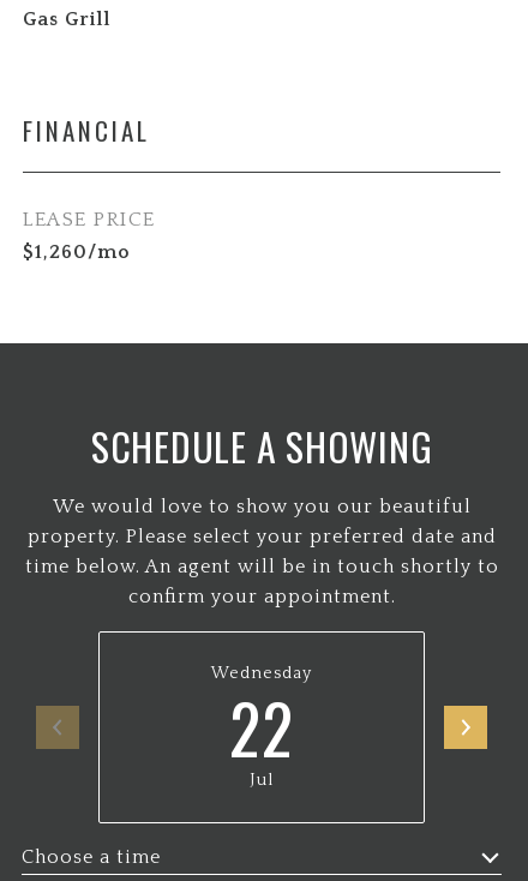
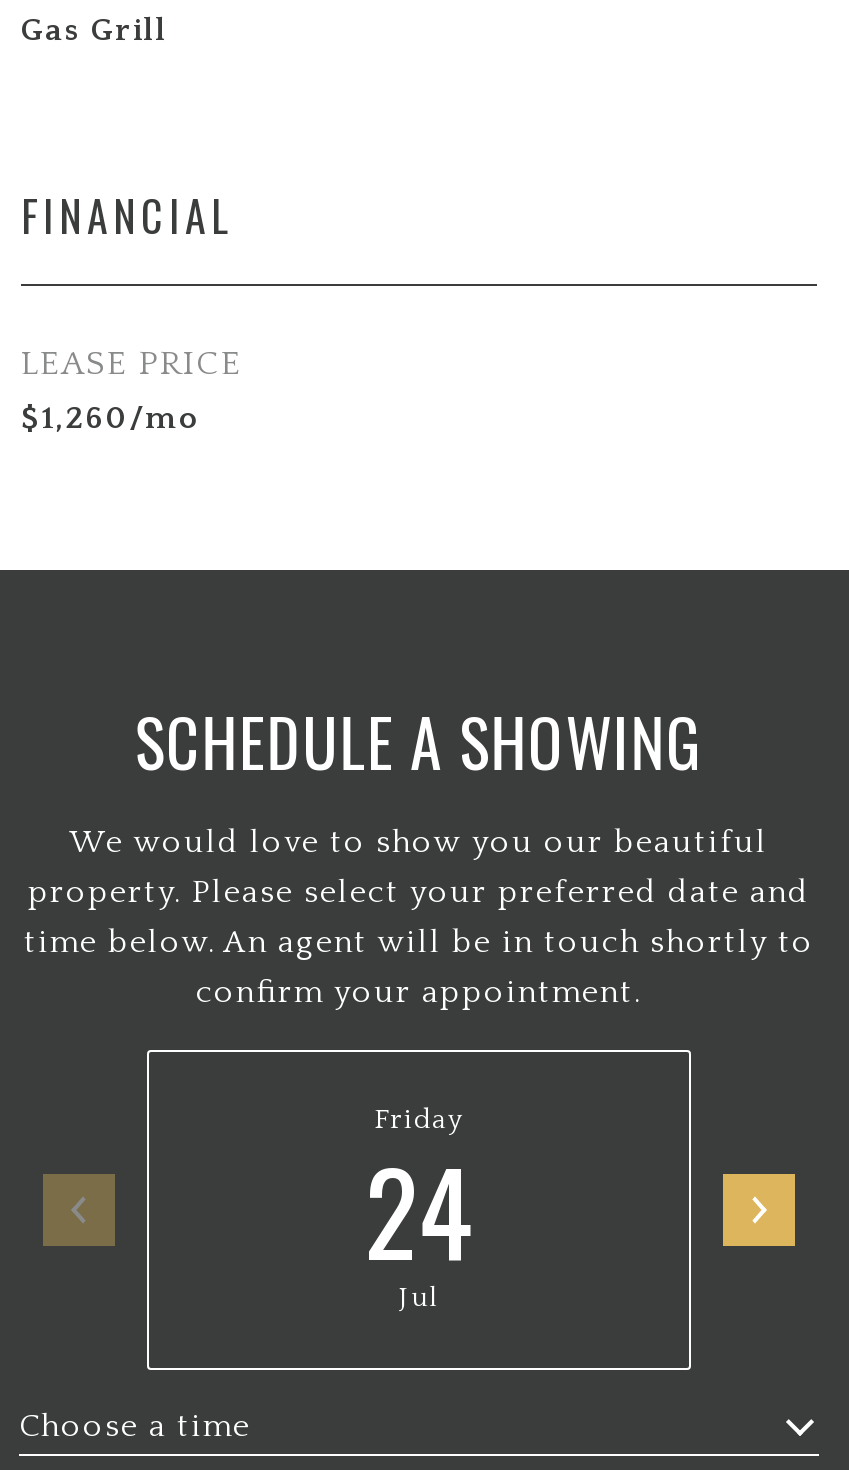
[211,664,312,776] Wednesday | 22 -> [364,1104,474,1292] Friday | 24

